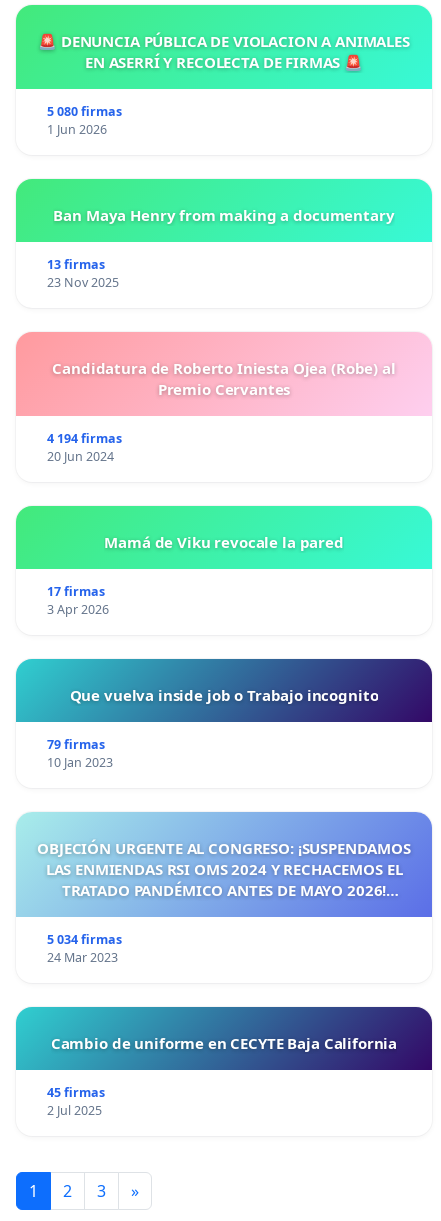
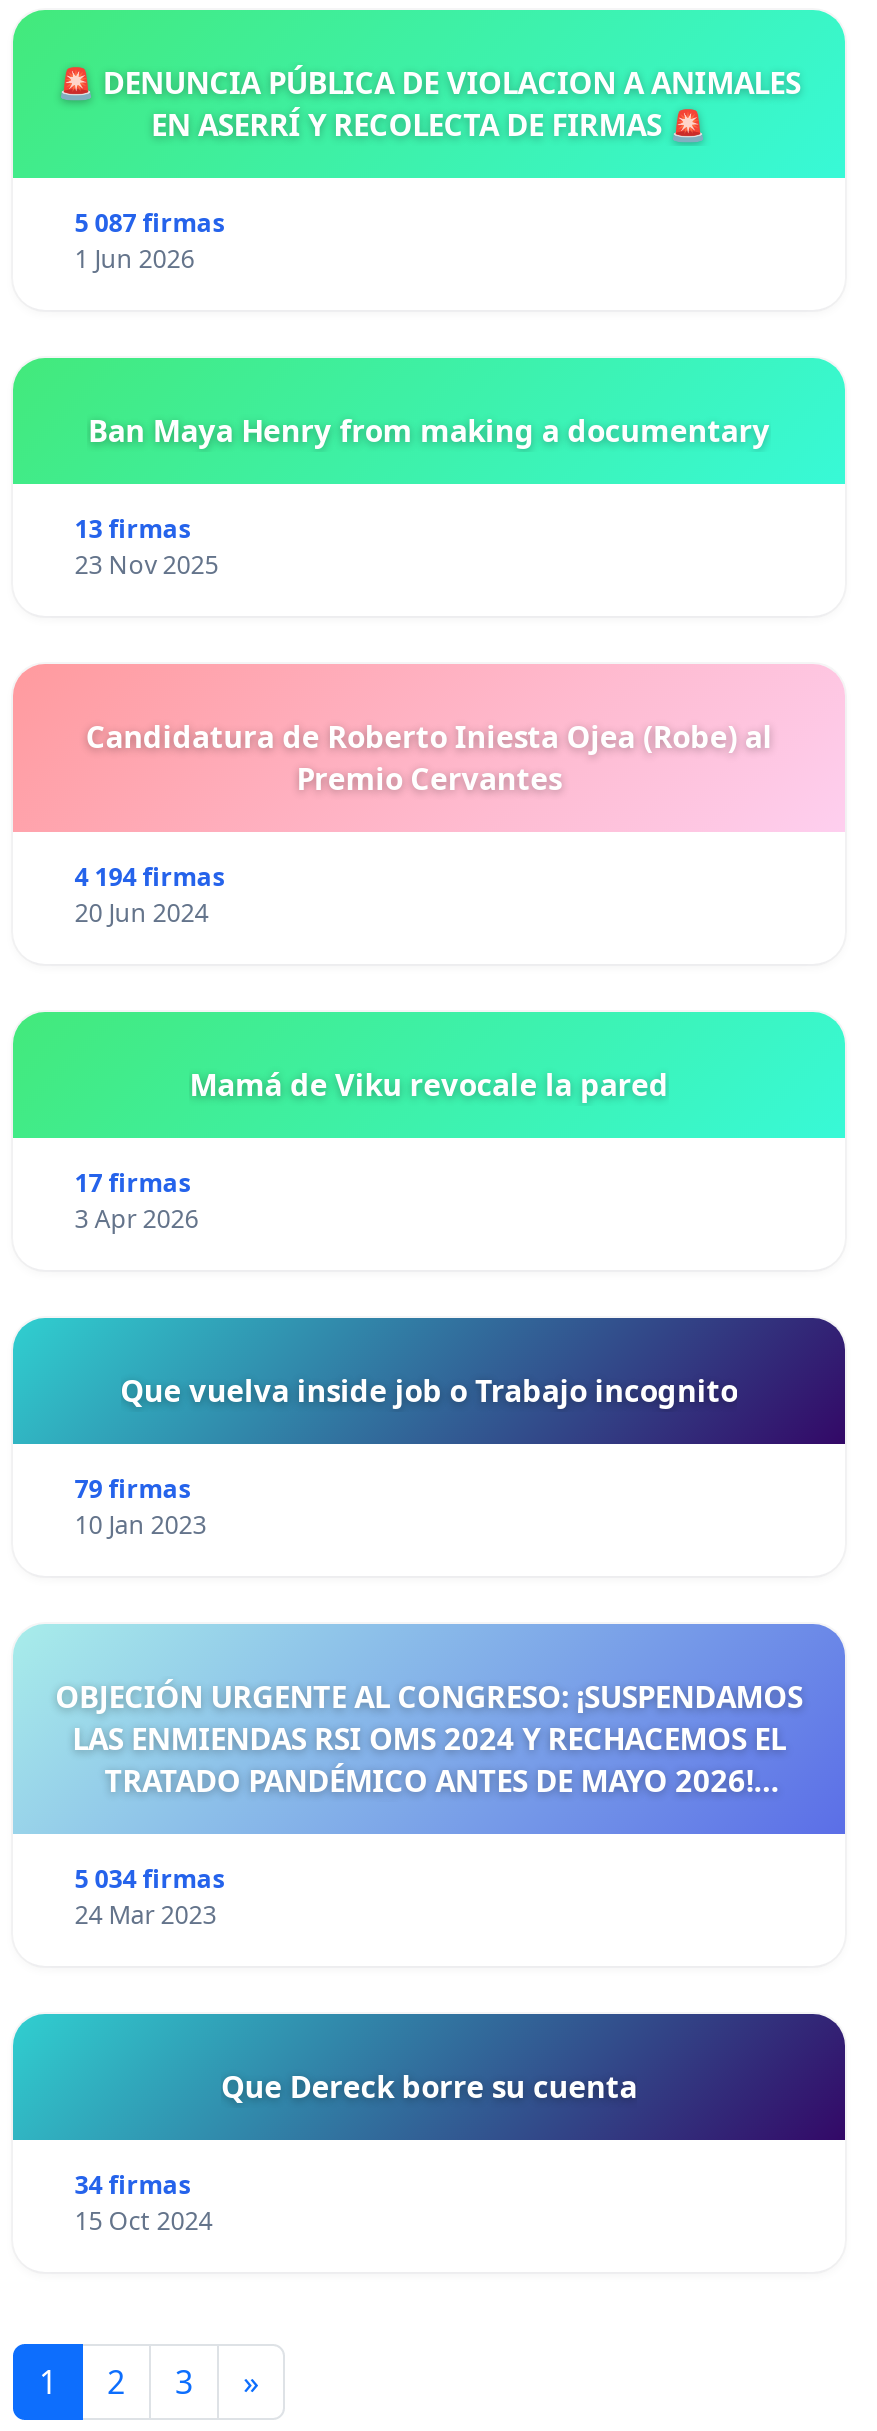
[47,103,122,120] 5 080 firmas -> [75,206,225,240] 5 087 firmas
[51,1033,397,1053] Cambio de uniforme en CECYTE Baja California -> [221,2066,637,2106] Que Dereck borre su cuenta
[47,1084,105,1119] 45 firmas | 2 Jul 2025 -> [75,2168,213,2238] 34 firmas | 15 Oct 2024

